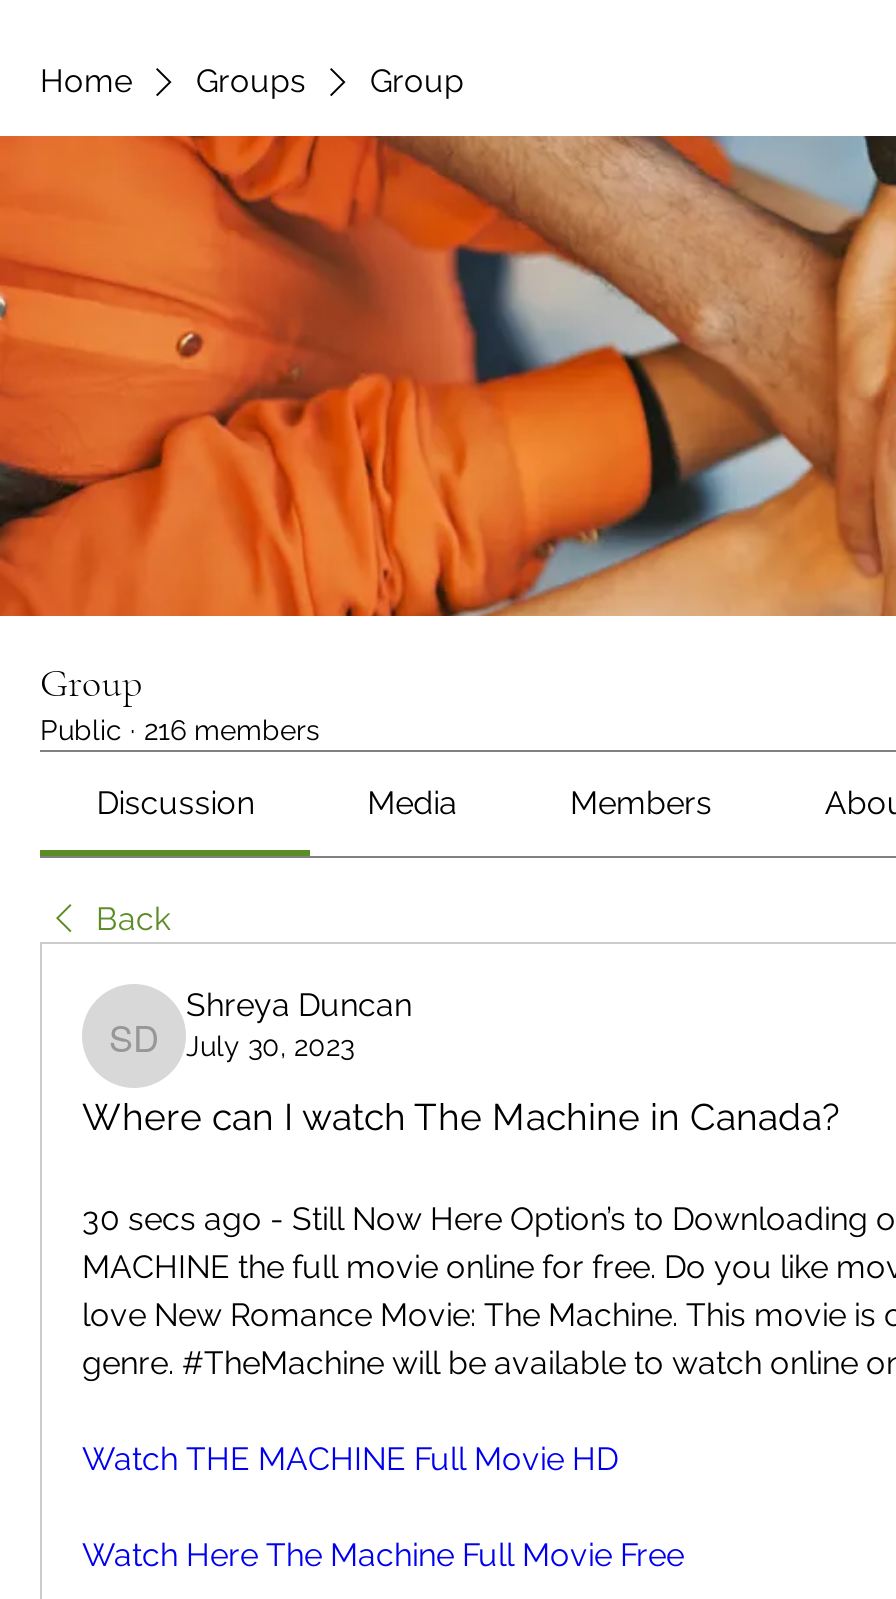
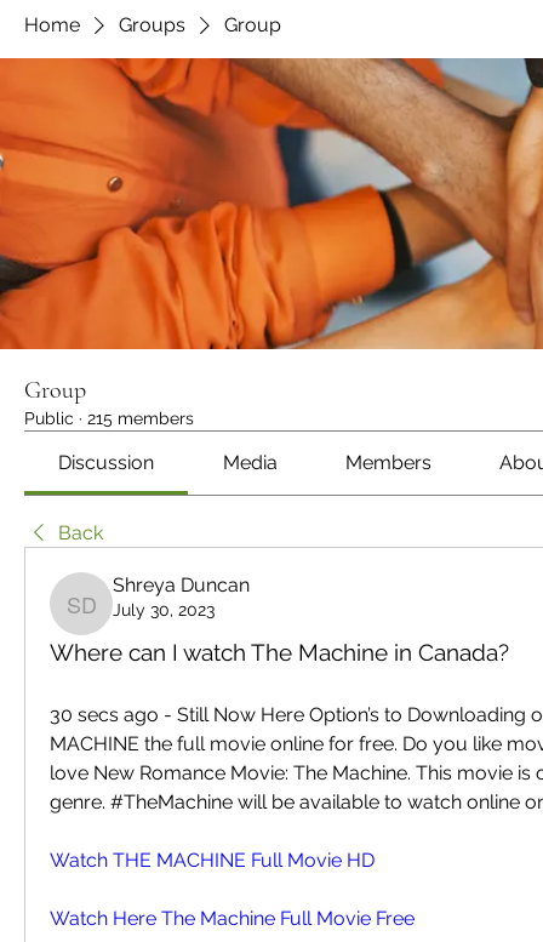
[40,714,320,746] Public · 216 members -> [24,409,194,428] Public · 215 members

